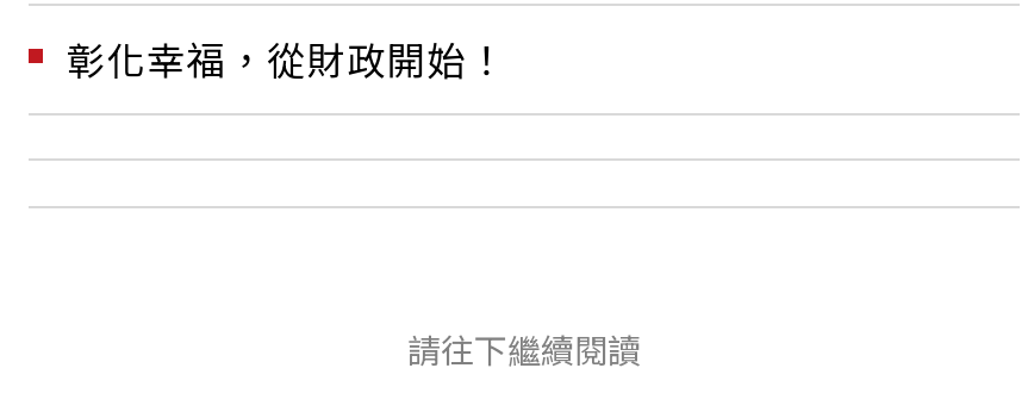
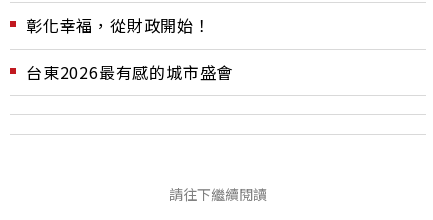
none -> [26,60,233,84] 台東2026最有感的城市盛會

